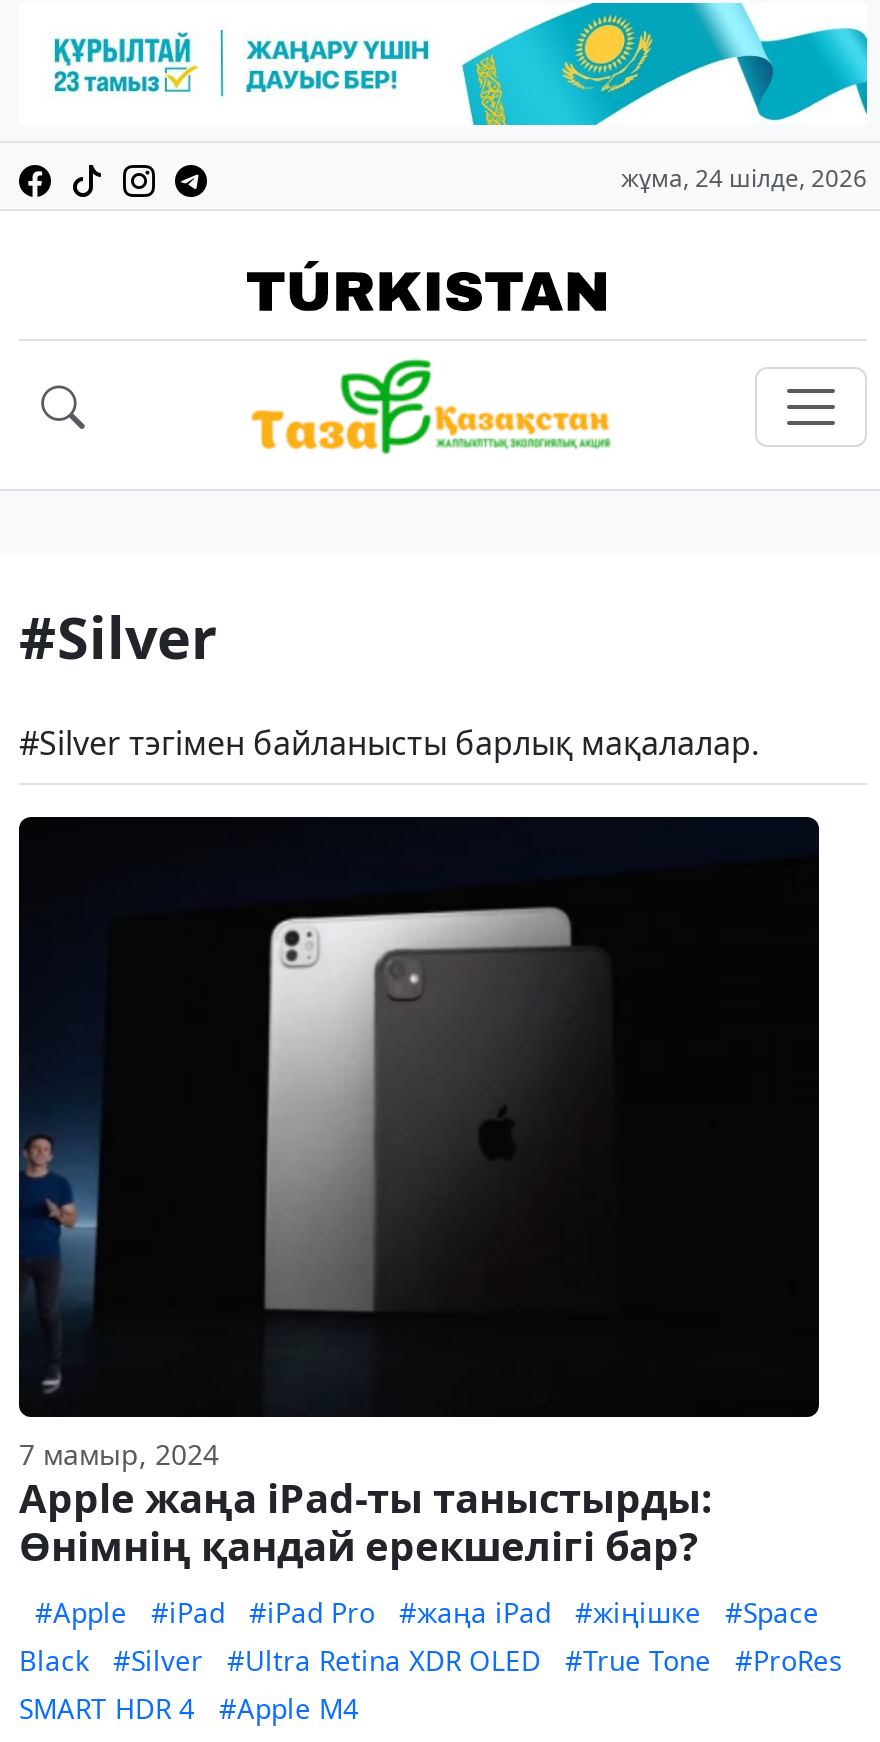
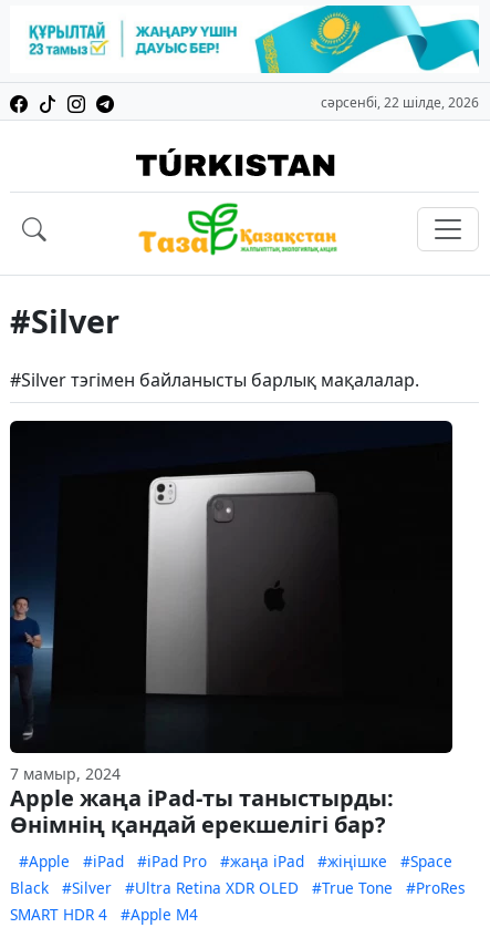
[621,161,867,195] жұма, 24 шілде, 2026 -> [321,93,479,112] сәрсенбі, 22 шілде, 2026

